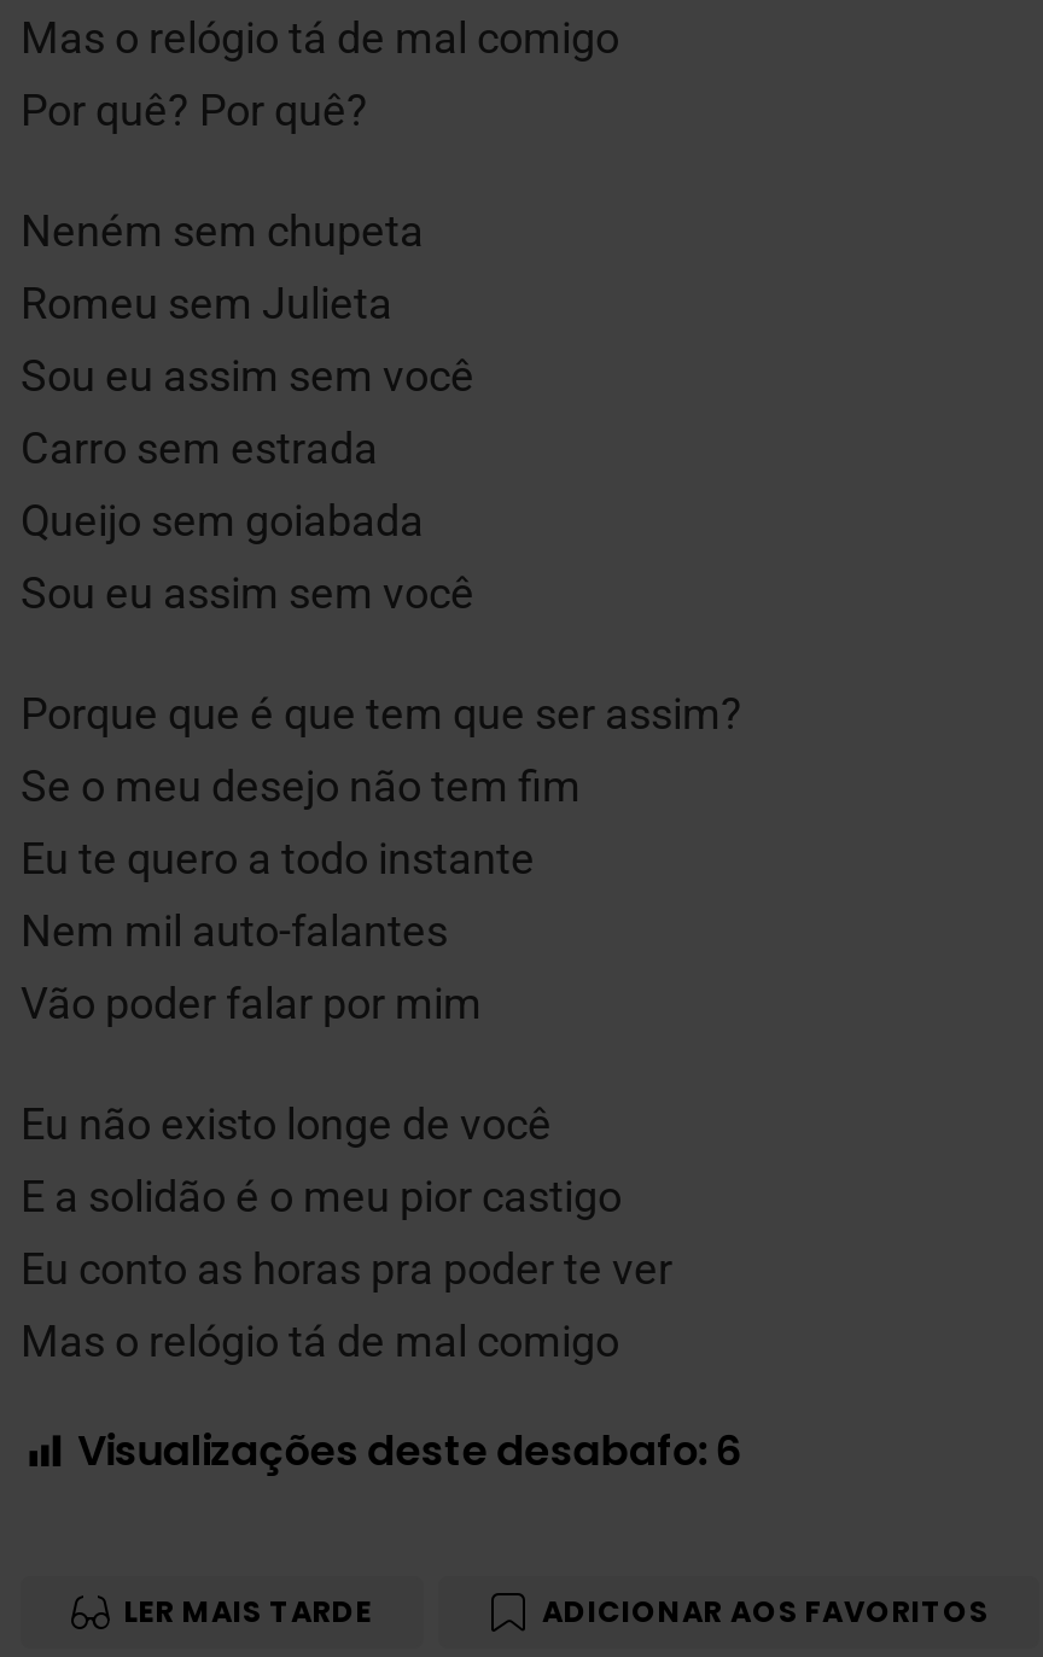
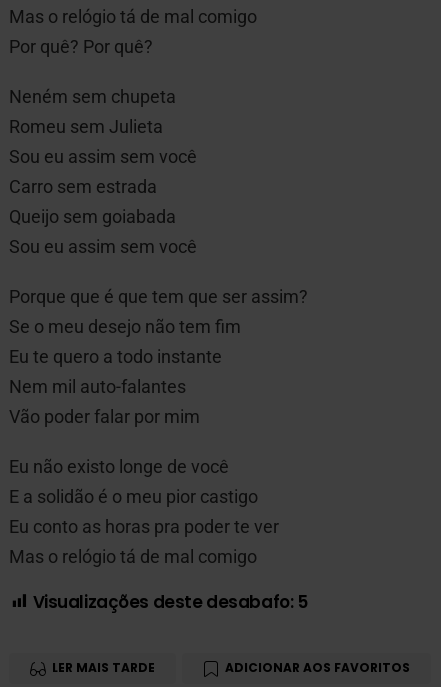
[78,1423,741,1481] Visualizações deste desabafo: 6 -> [33,590,307,614] Visualizações deste desabafo: 5

